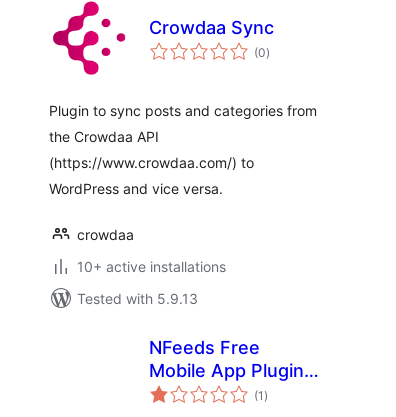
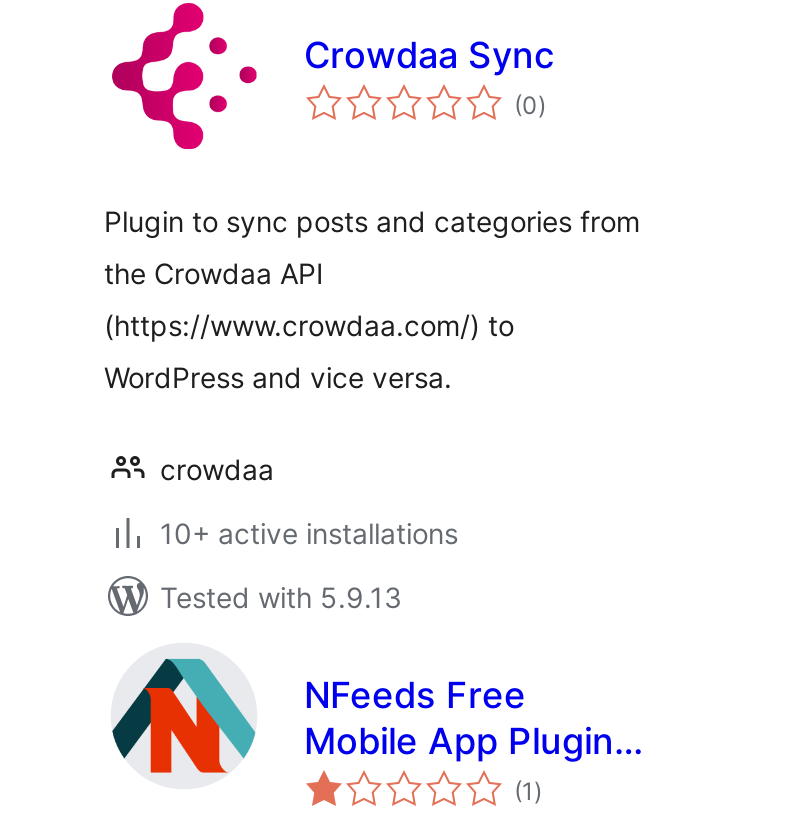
none -> [110,654,258,778] [image]

